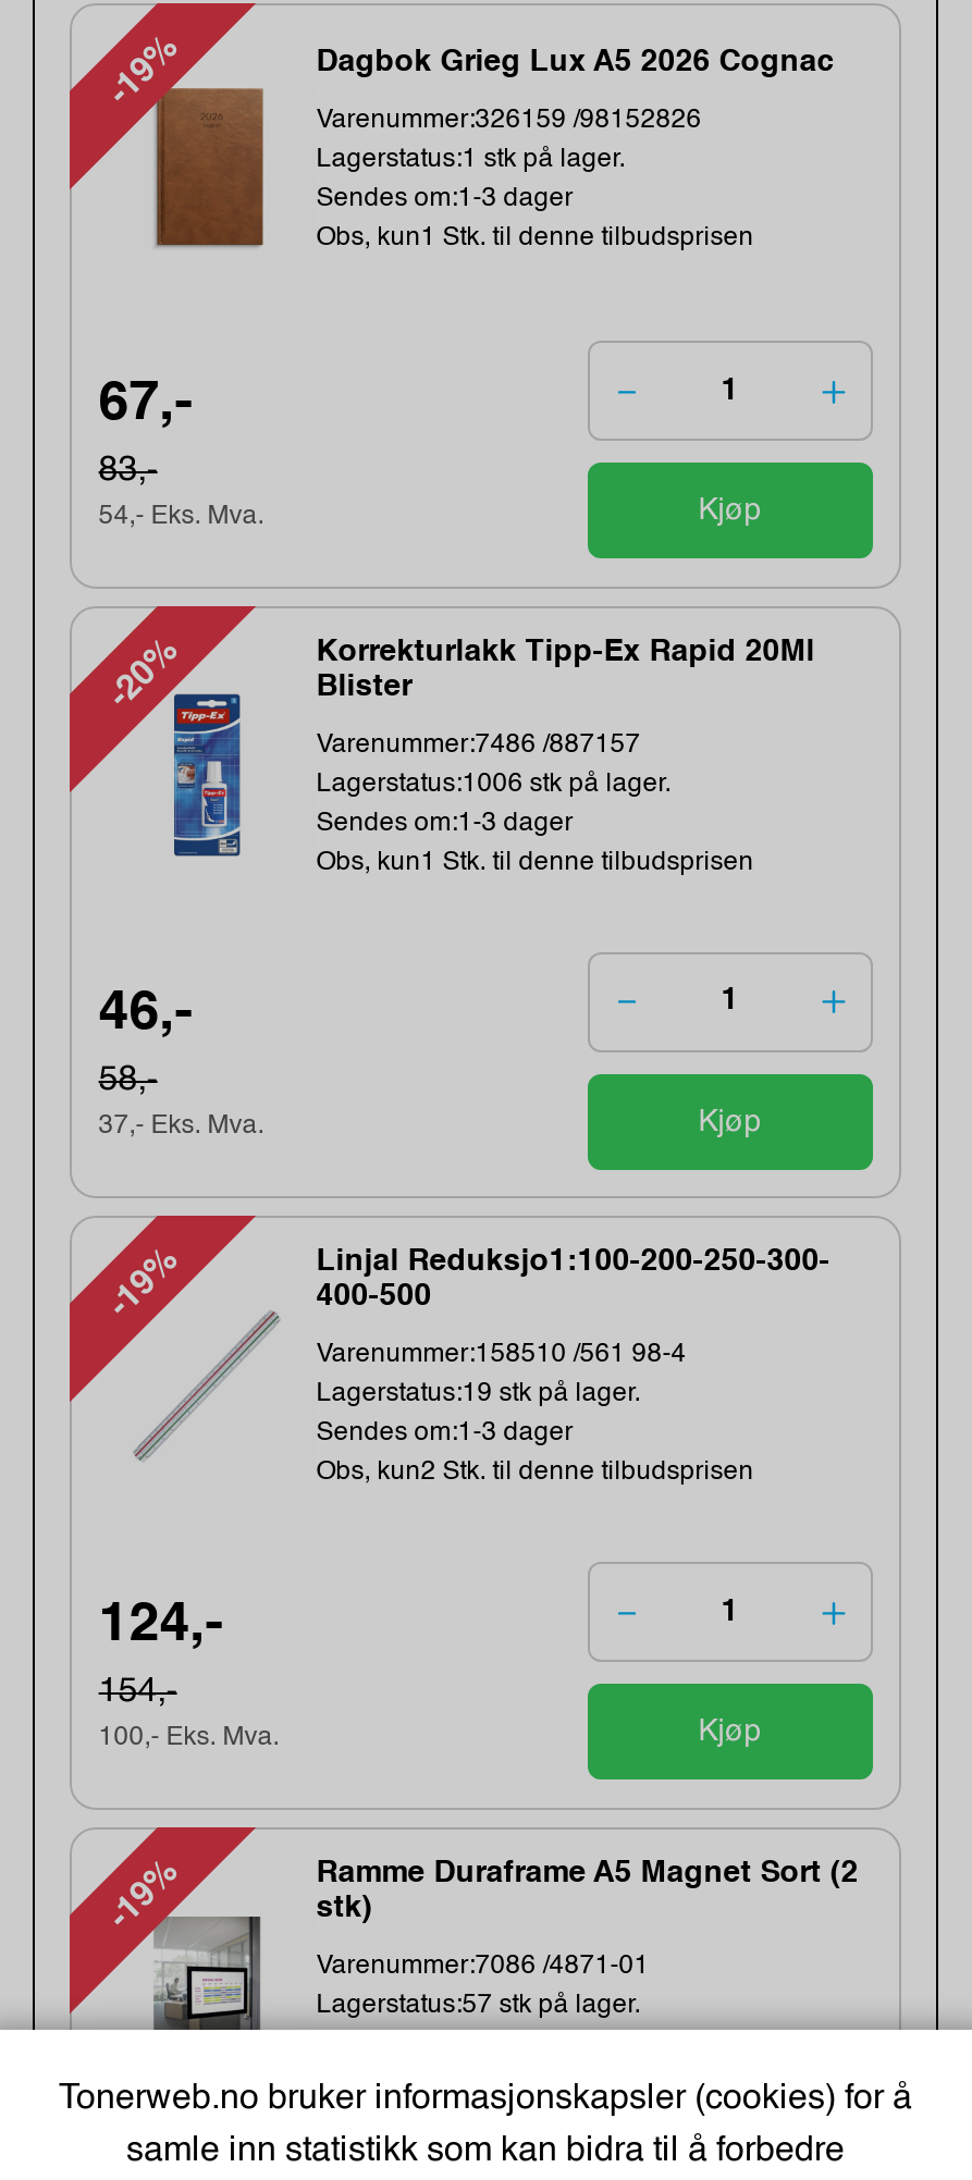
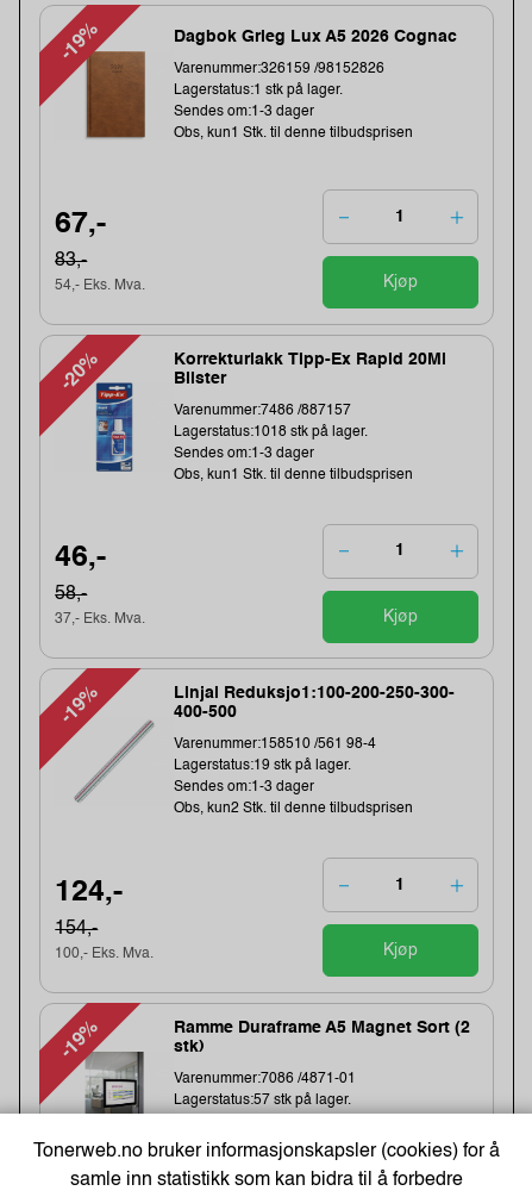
[316,771,671,797] Lagerstatus:1006 stk på lager. -> [174,425,368,439] Lagerstatus:1018 stk på lager.

